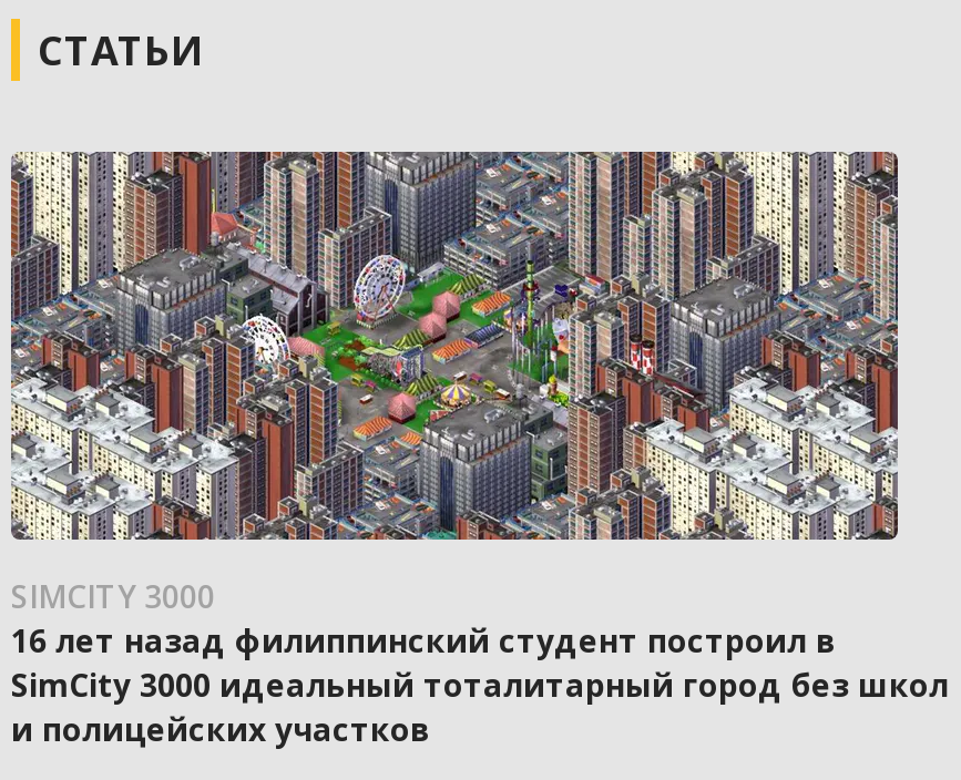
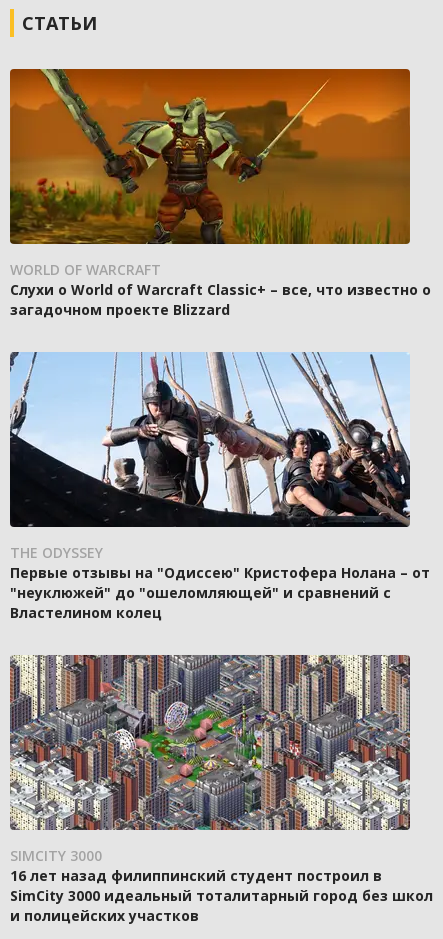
none -> [9,68,431,319] [image] | WORLD OF WARCRAFT | Слухи о World of Warcraft Classic+ – все, что известно о | загадочном проекте Blizzard
none -> [9,351,430,622] [image] | THE ODYSSEY | Первые отзывы на "Одиссею" Кристофера Нолана – от | "неуклюжей" до "ошеломляющей" и сравнений с | Властелином колец

